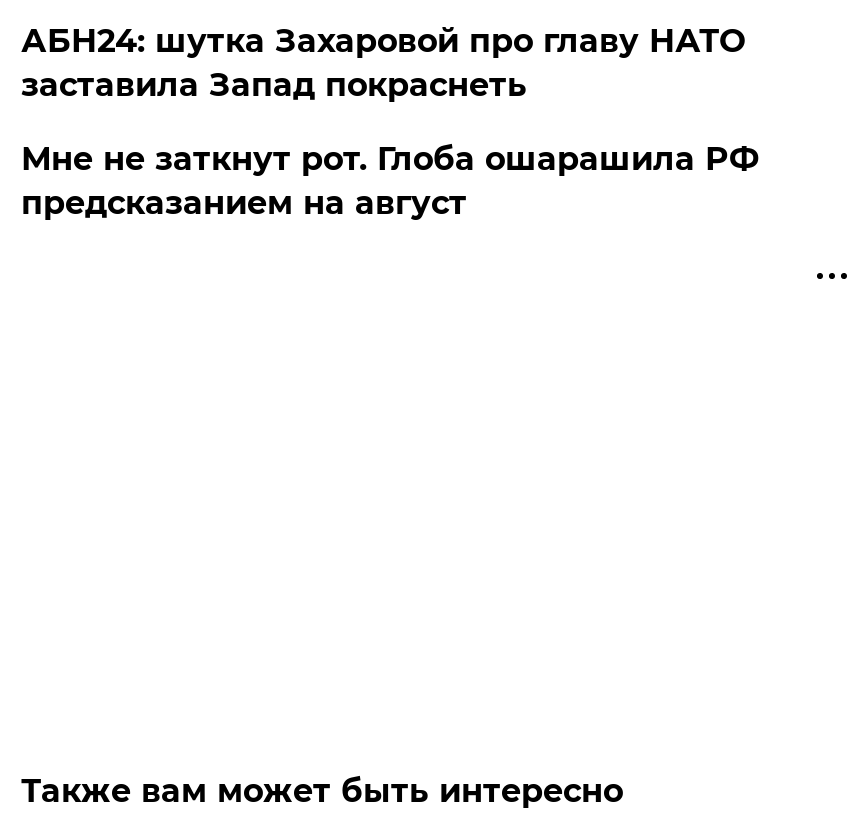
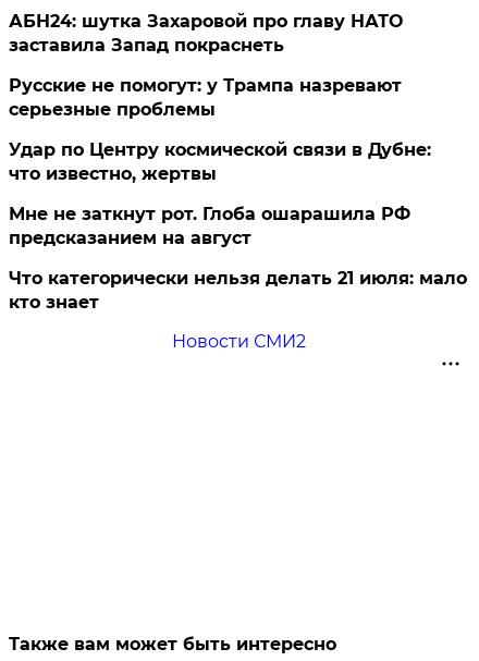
none -> [9,75,432,184] Русские не помогут: у Трампа назревают | серьезные проблемы | Удар по Центру космической связи в Дубне: | что известно, жертвы
none -> [9,267,467,351] Что категорически нельзя делать 21 июля: мало | кто знает | Новости СМИ2

